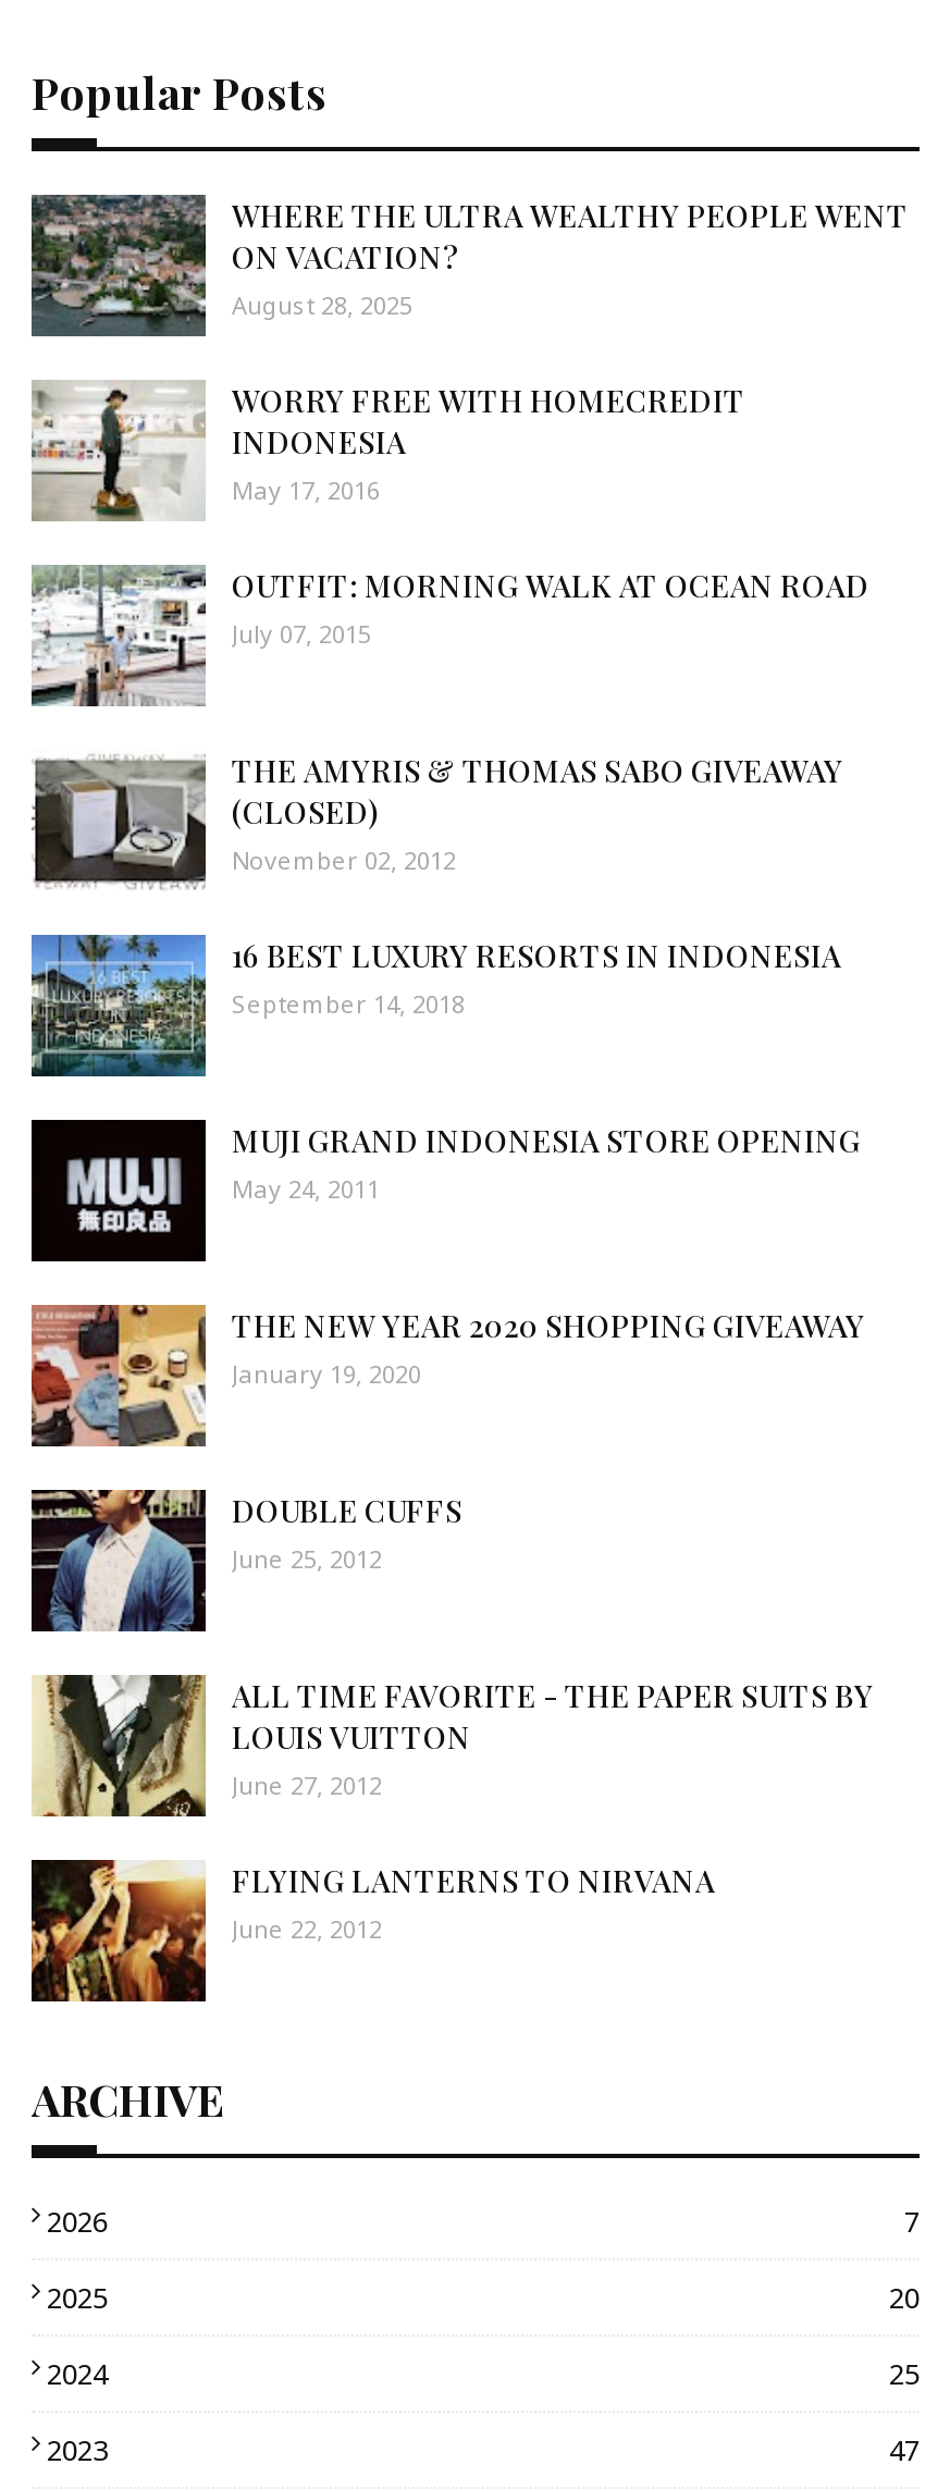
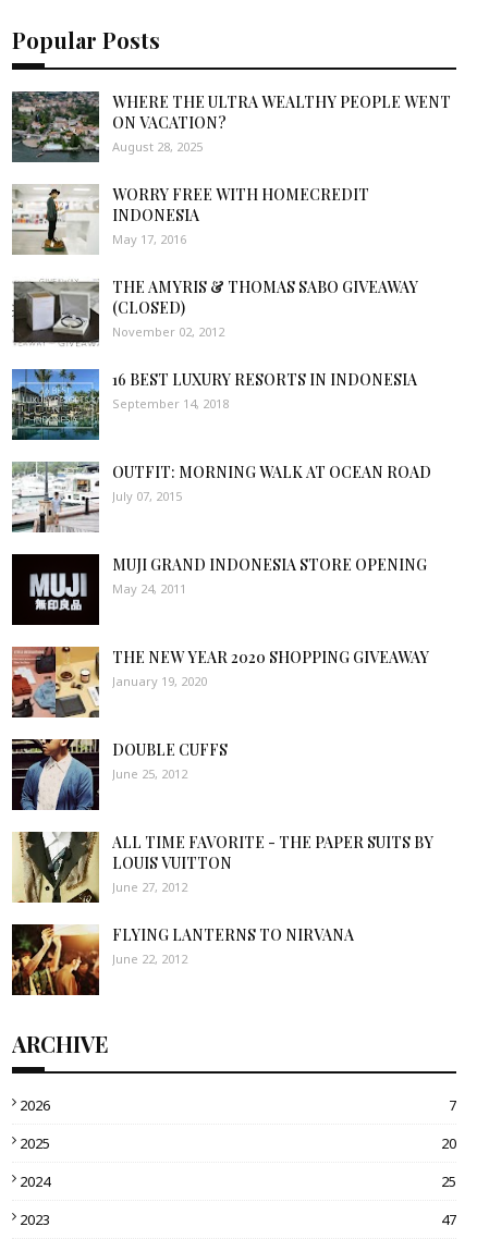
moved [32,565,869,706] -> [12,462,431,532]: [image] | OUTFIT: MORNING WALK AT OCEAN ROAD | July 07, 2015
moved [29,750,843,1020] -> [11,276,418,411]: [image] | THE AMYRIS & THOMAS SABO GIVEAWAY | (CLOSED) | November 02, 2012 | 16 BEST LUXURY RESORTS IN INDONESIA | September 14, 2018

